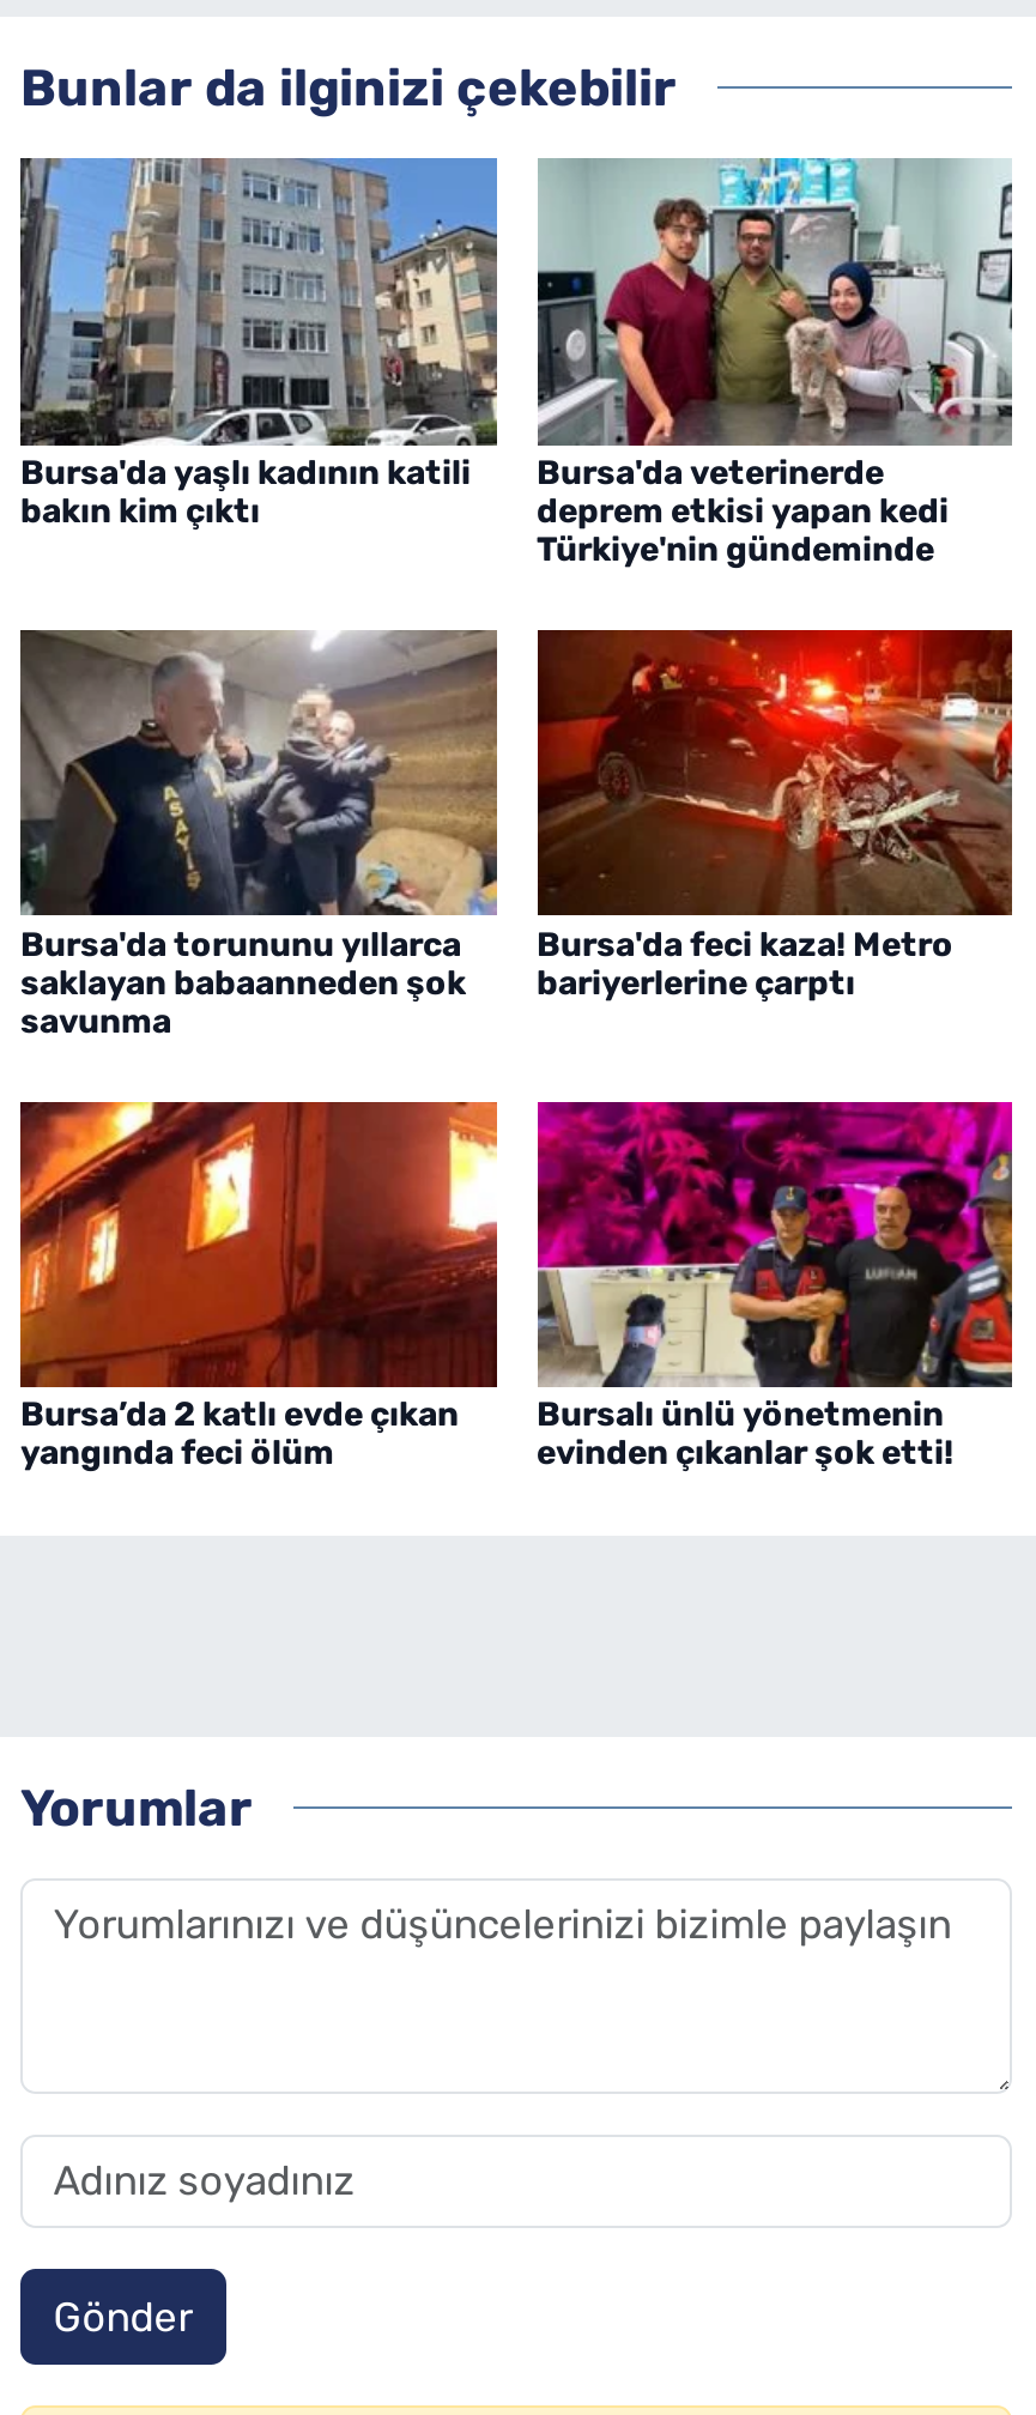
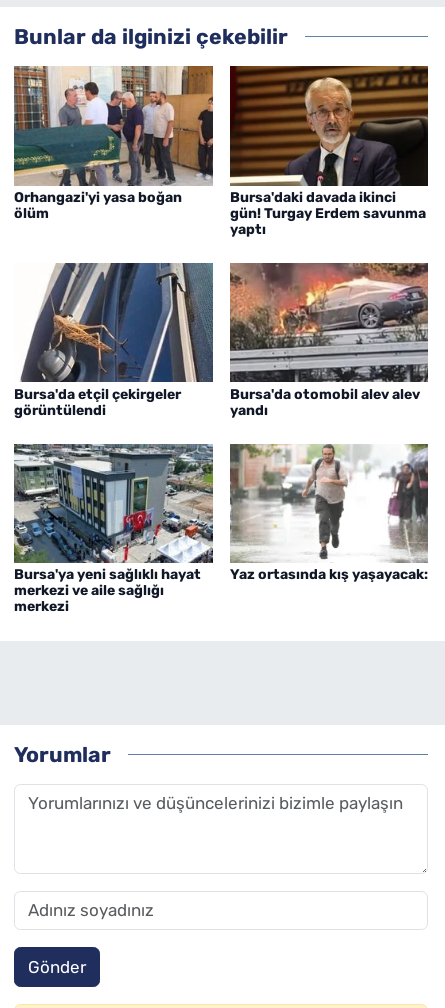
[20,156,499,531] [image] | Bursa'da yaşlı kadının katili | bakın kim çıktı -> [13,65,214,222] [image] | Orhangazi'yi yasa boğan | ölüm
[535,156,1014,570] [image] | Bursa'da veterinerde | deprem etkisi yapan kedi | Türkiye'nin gündeminde -> [229,65,429,238] [image] | Bursa'daki davada ikinci | gün! Turgay Erdem savunma | yaptı
[18,628,499,1041] [image] | Bursa'da torununu yıllarca | saklayan babaanneden şok | savunma -> [14,262,214,419] [image] | Bursa'da etçil çekirgeler | görüntülendi
[535,628,1014,1003] [image] | Bursa'da feci kaza! Metro | bariyerlerine çarptı -> [229,262,429,419] [image] | Bursa'da otomobil alev alev | yandı
[18,1064,499,1475] [image] | Bursa’da 2 katlı evde çıkan | yangında feci ölüm -> [13,443,214,615] [image] | Bursa'ya yeni sağlıklı hayat | merkezi ve aile sağlığı | merkezi
[535,1064,1014,1475] [image] | Bursalı ünlü yönetmenin | evinden çıkanlar şok etti! -> [229,443,429,583] [image] | Yaz ortasında kış yaşayacak:

